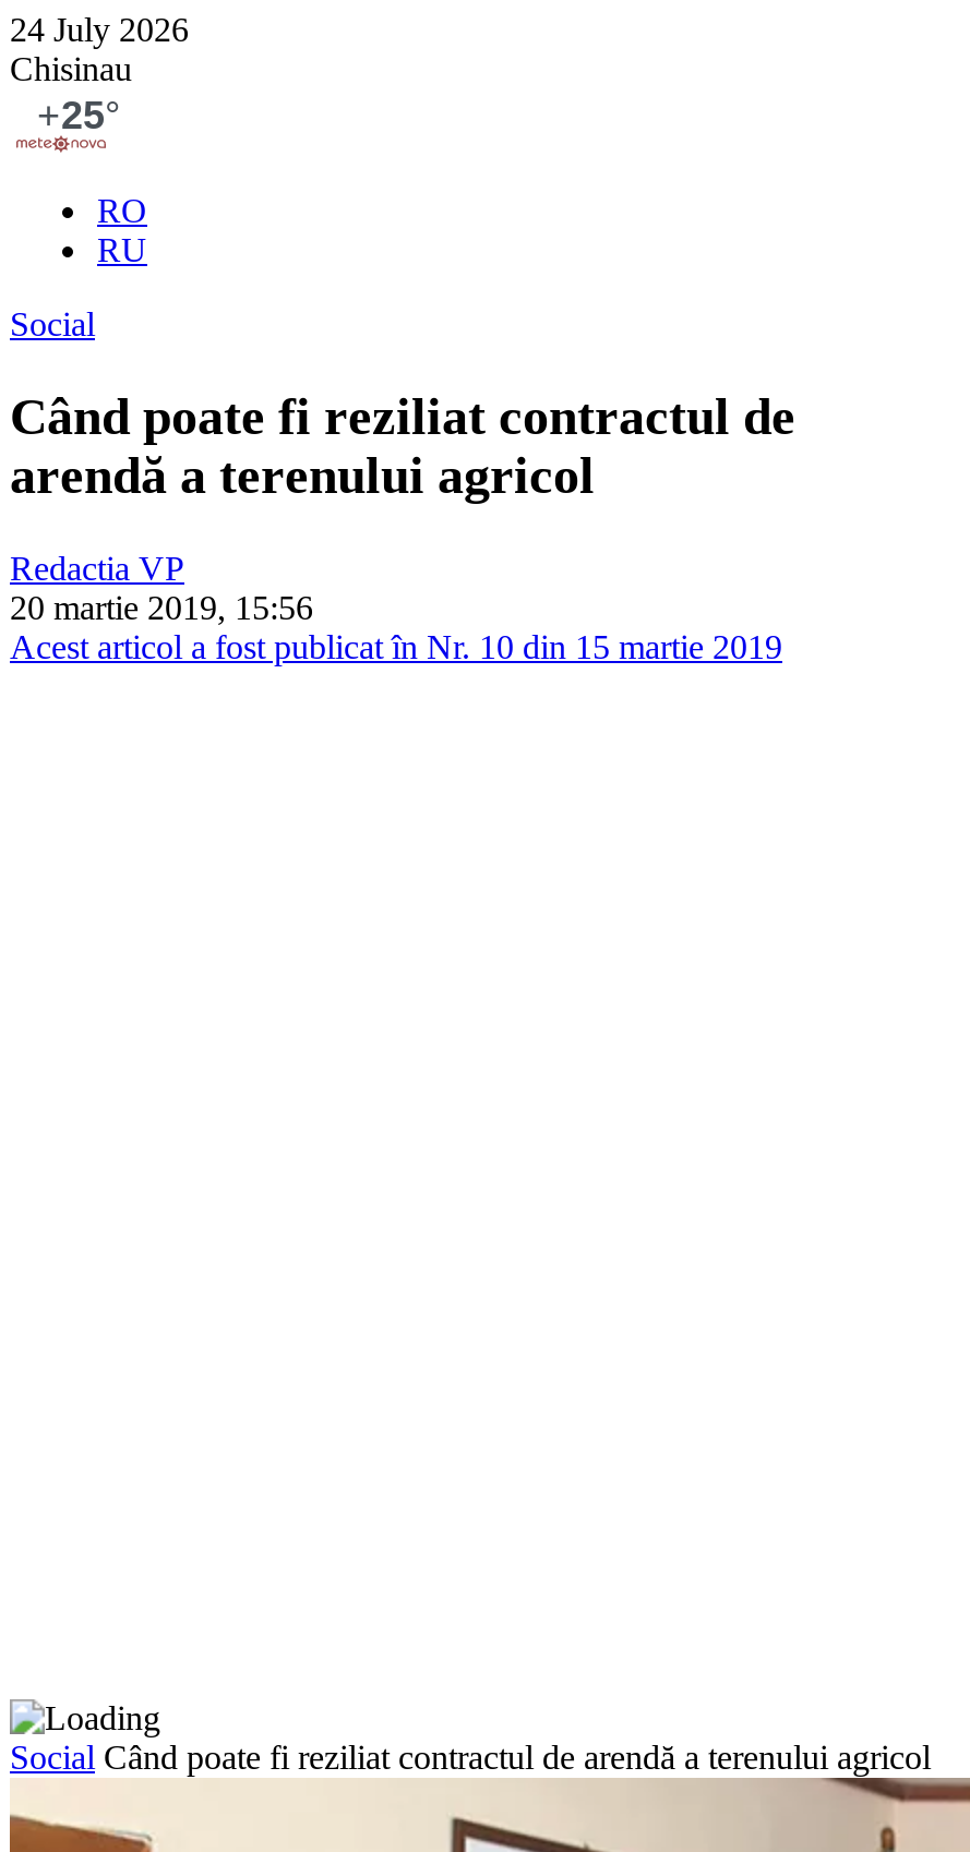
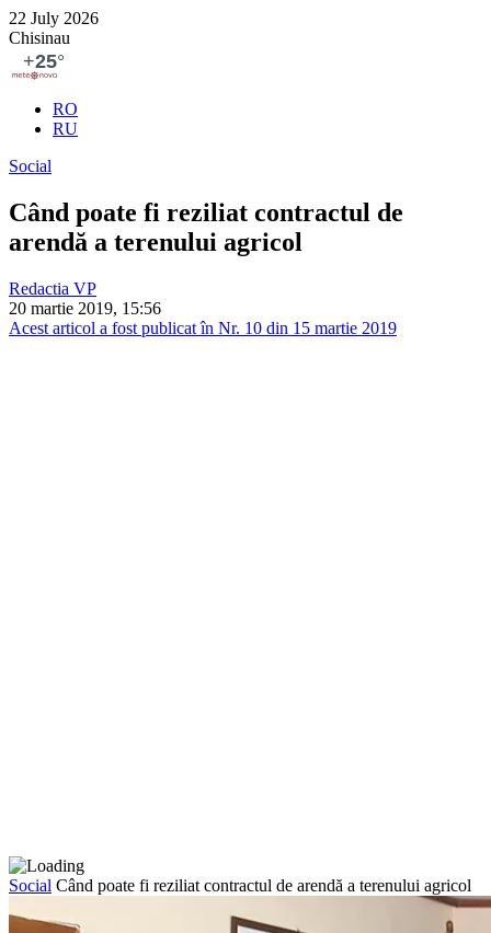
[10,11,189,48] 24 July 2026 -> [9,9,99,27] 22 July 2026

